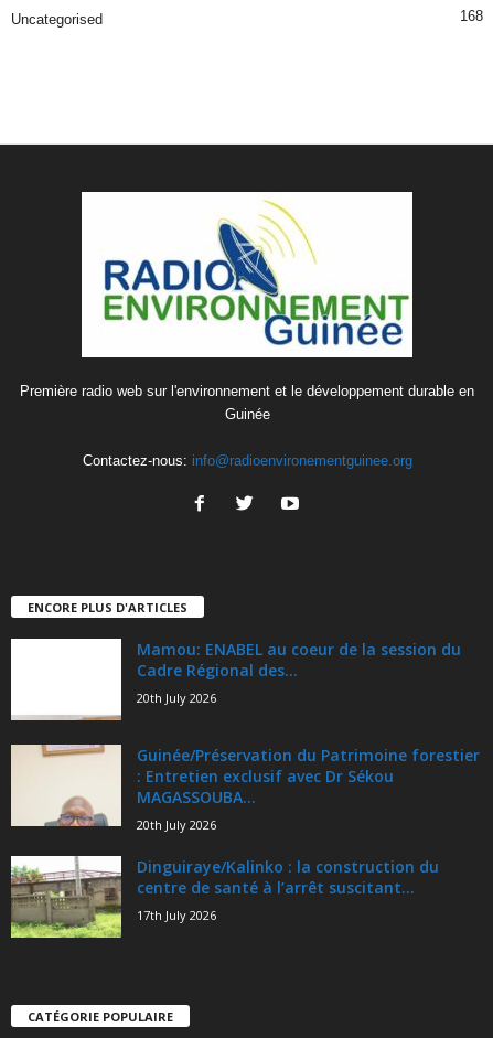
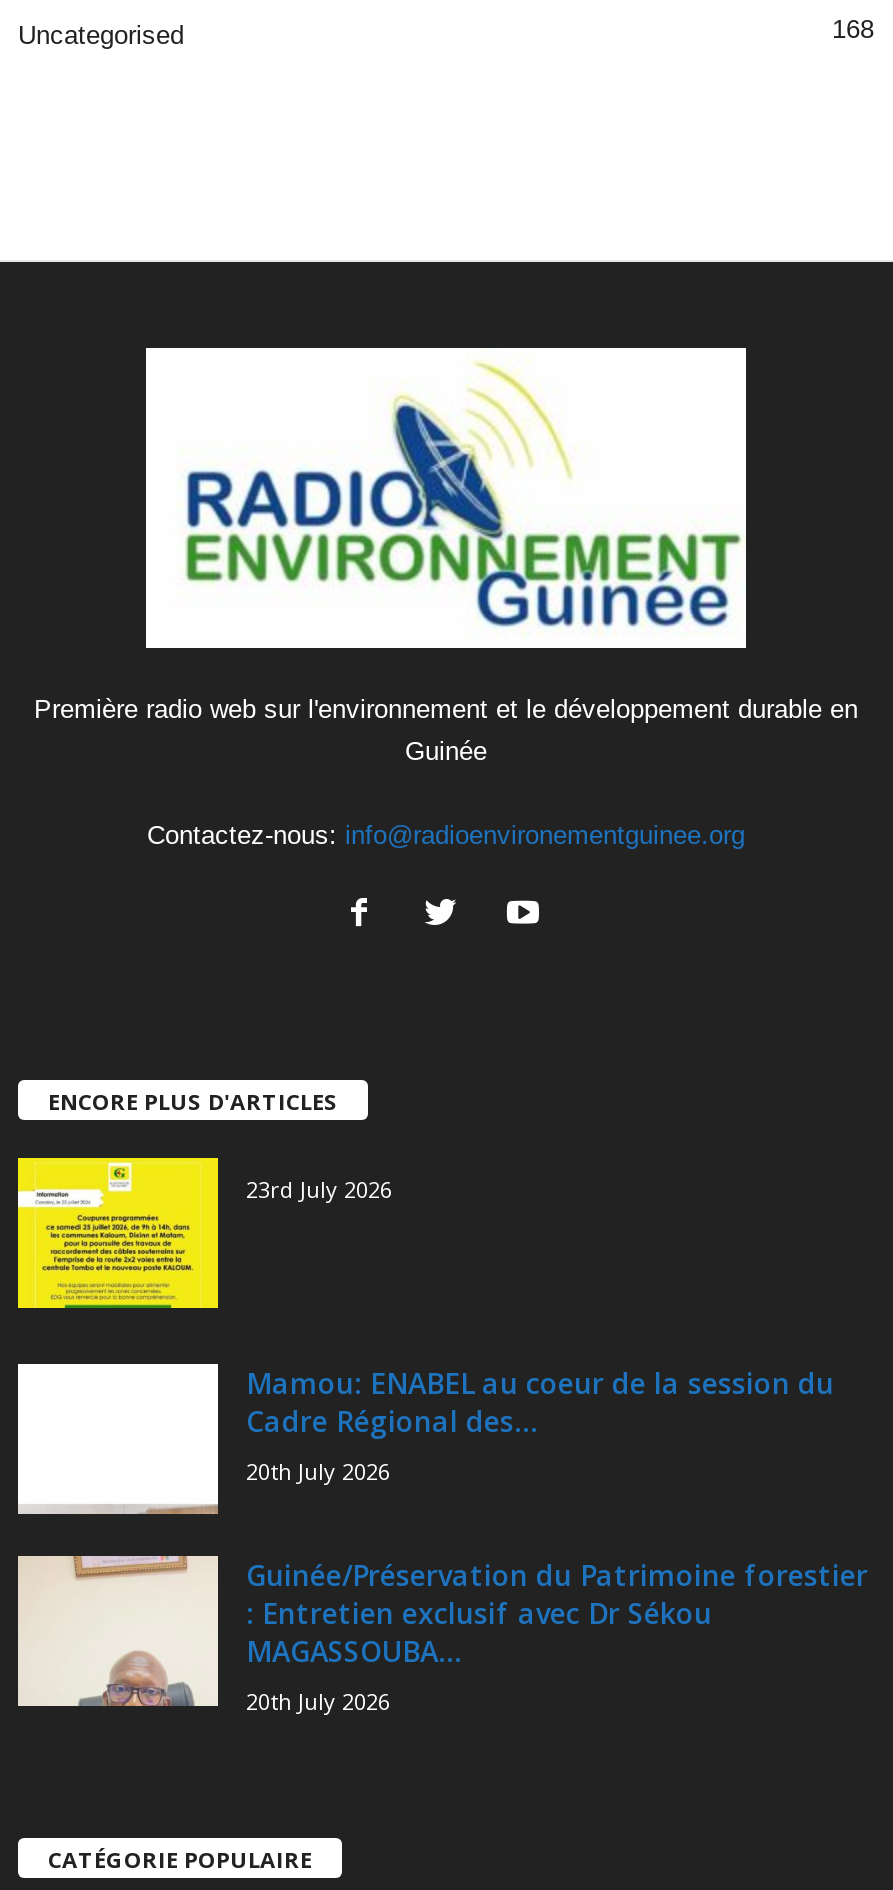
none -> [16,1156,392,1310] [image] | 23rd July 2026
moved [137,638,480,832] -> [246,1363,868,1715]: Mamou: ENABEL au coeur de la session du | Cadre Régional des... | 20th July 2026 | Guinée/Préservation du Patrimoine forestier | : Entretien exclusif avec Dr Sékou | MAGASSOUBA... | 20th July 2026
[10,855,439,939] [image] | Dinguiraye/Kalinko : la construction du | centre de santé à l’arrêt suscitant... | 17th July 2026 -> none

